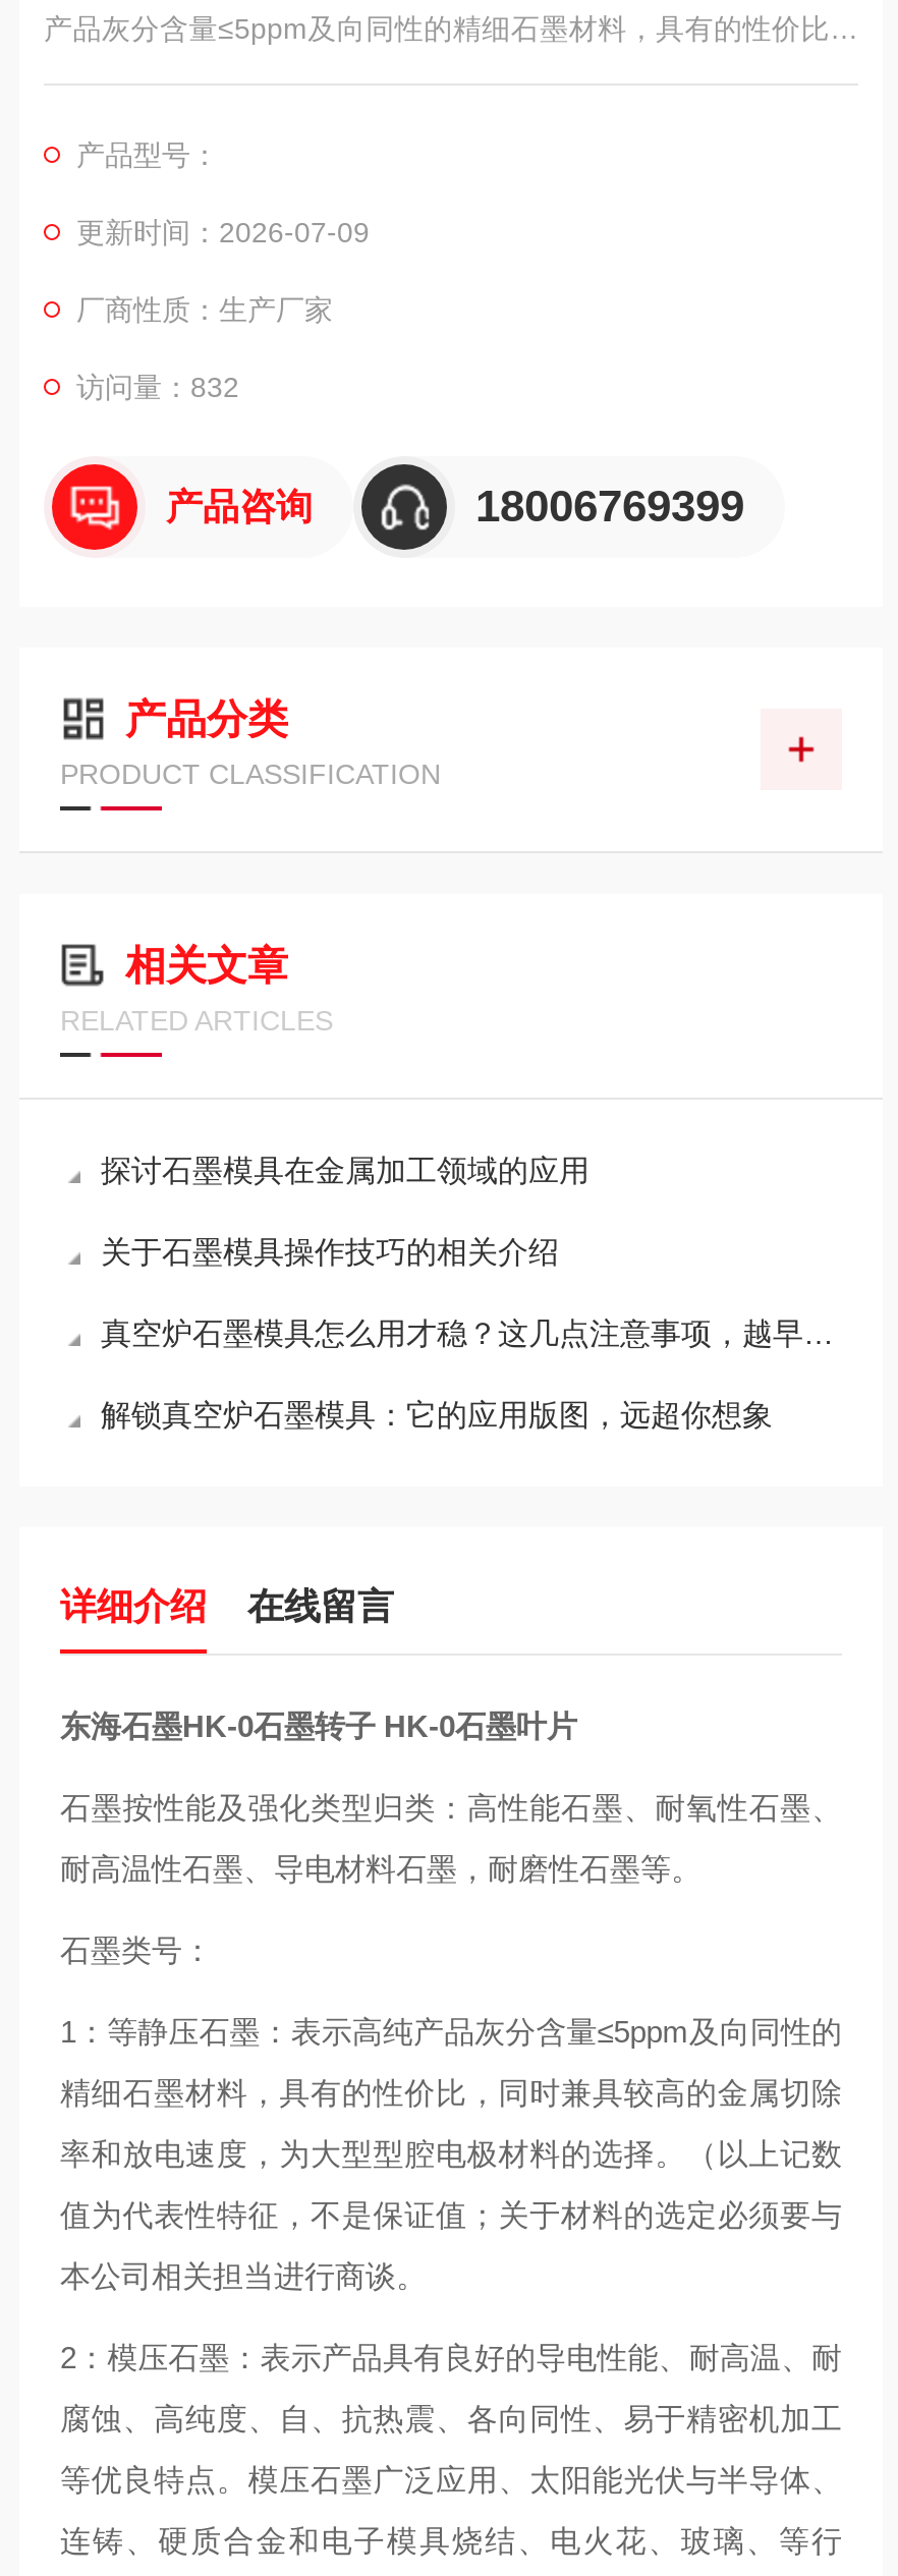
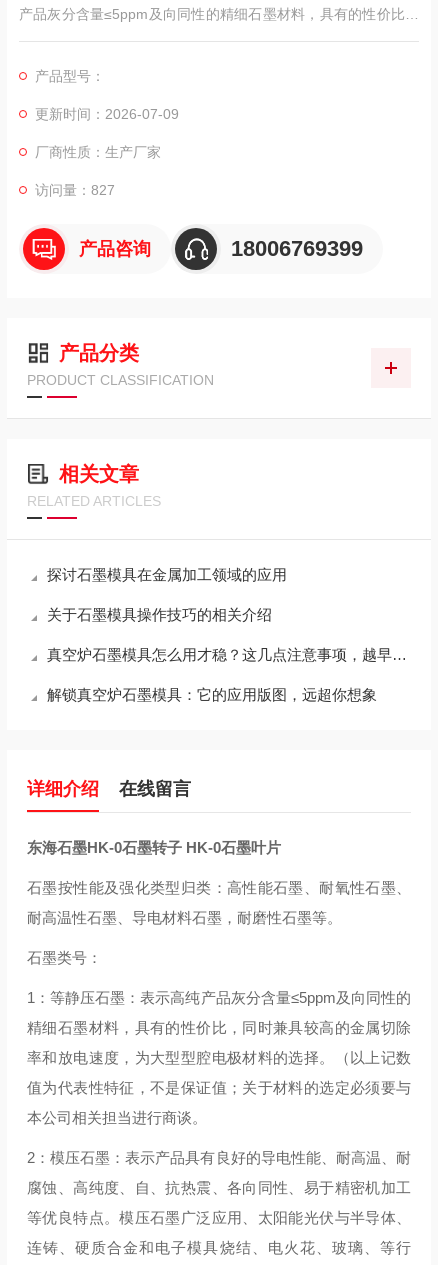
[76,371,239,403] 访问量：832 -> [35,182,115,198] 访问量：827

